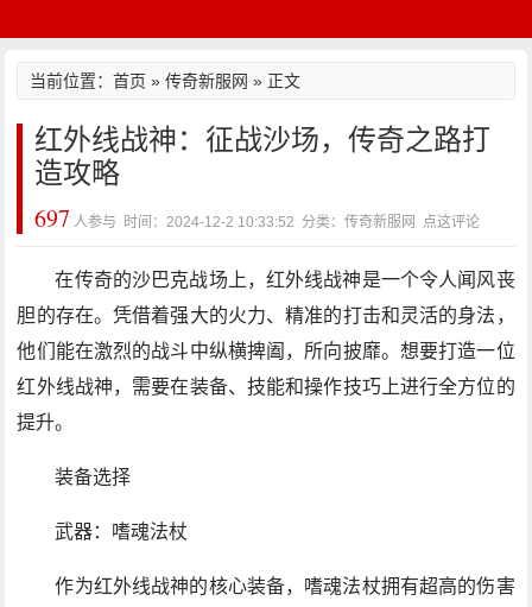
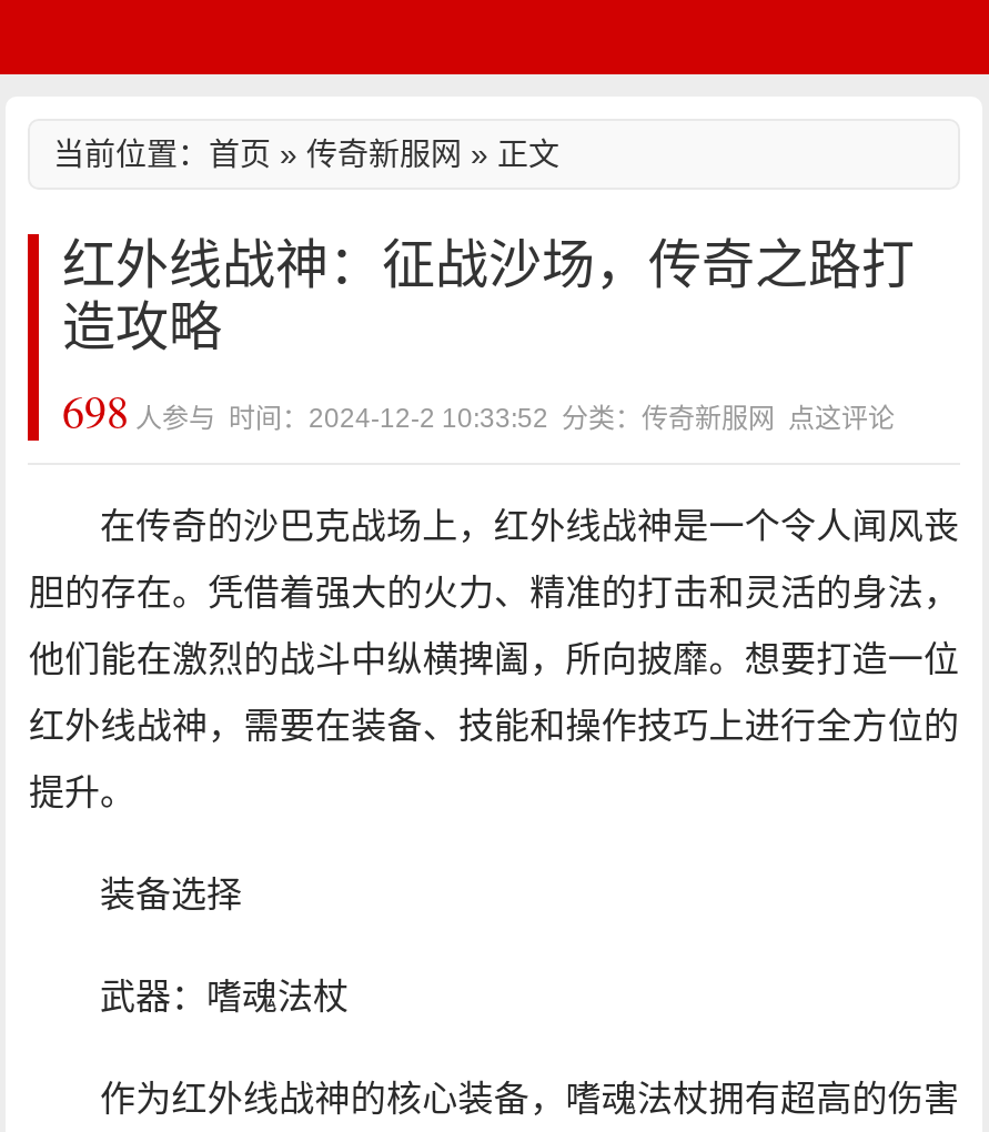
[35,202,480,234] 697人参与 时间：2024-12-2 10:33:52 分类：传奇新服网点这评论 -> [62,381,895,441] 698人参与 时间：2024-12-2 10:33:52 分类：传奇新服网点这评论

